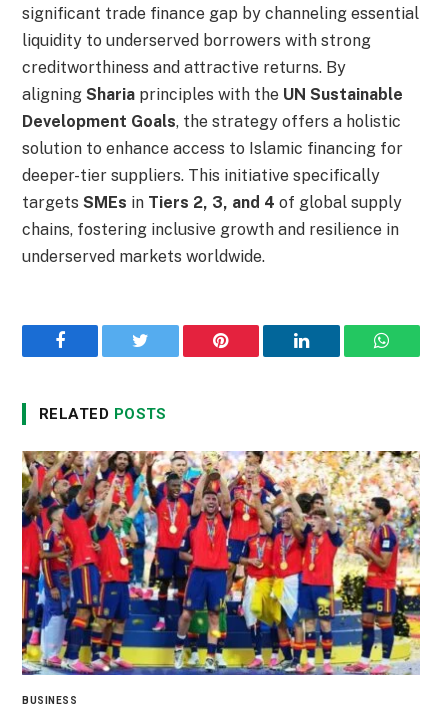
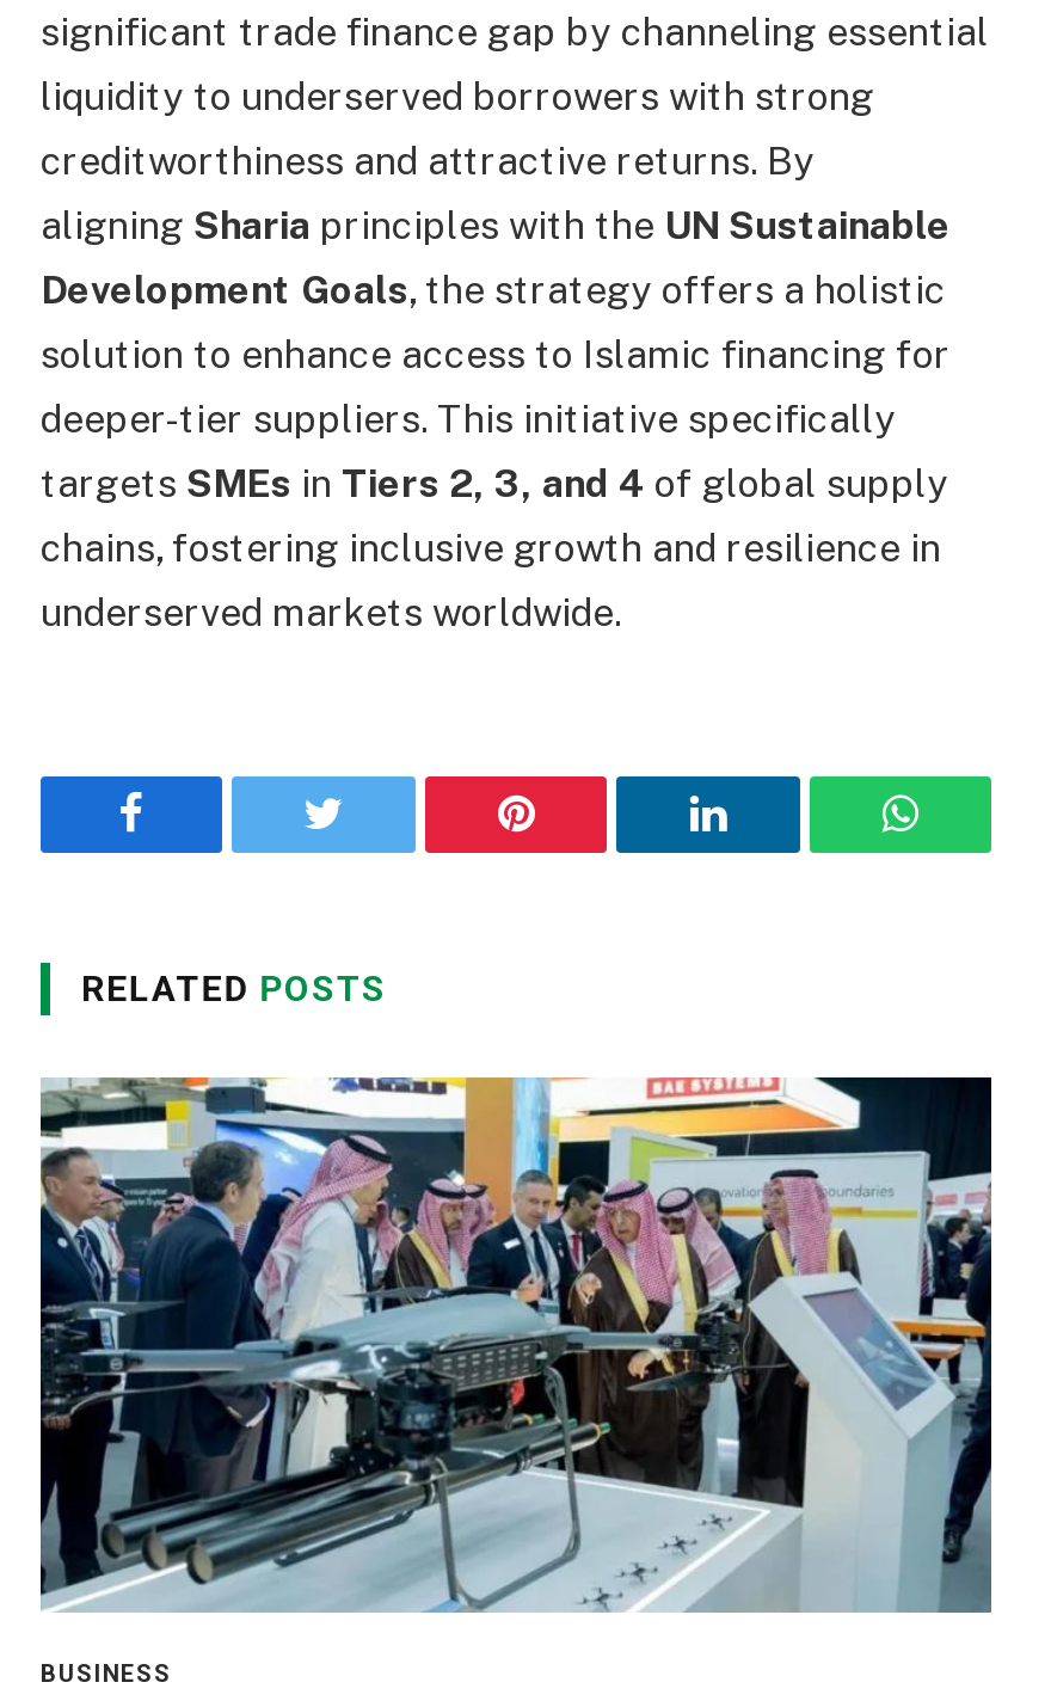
[21,450,421,676] [image] -> [38,1075,994,1613] [image]

